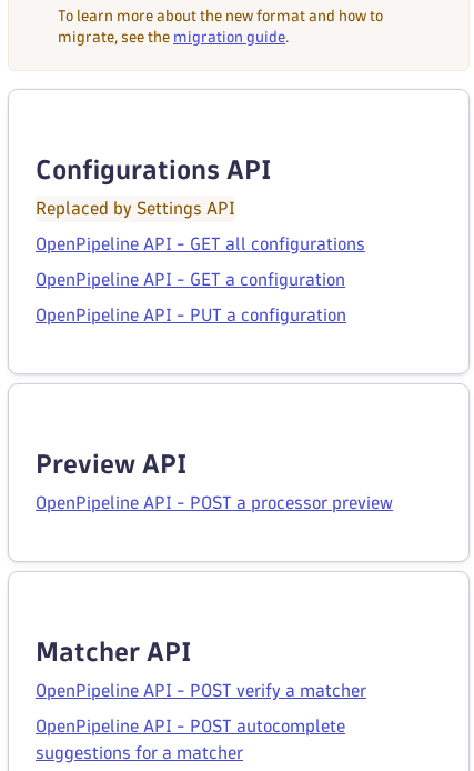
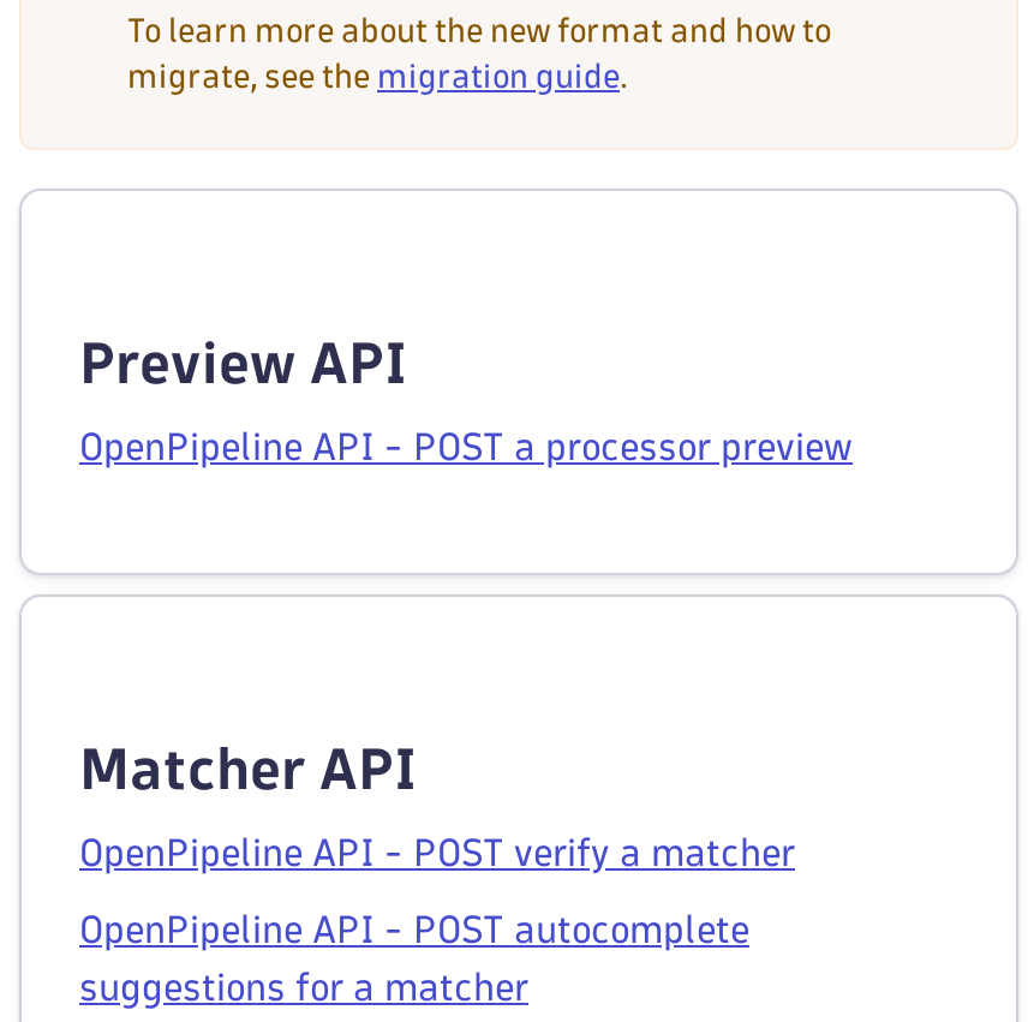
[36,157,365,323] Configurations API | Replaced by Settings API | OpenPipeline API - GET all configurations | OpenPipeline API - GET a configuration | OpenPipeline API - PUT a configuration -> none

